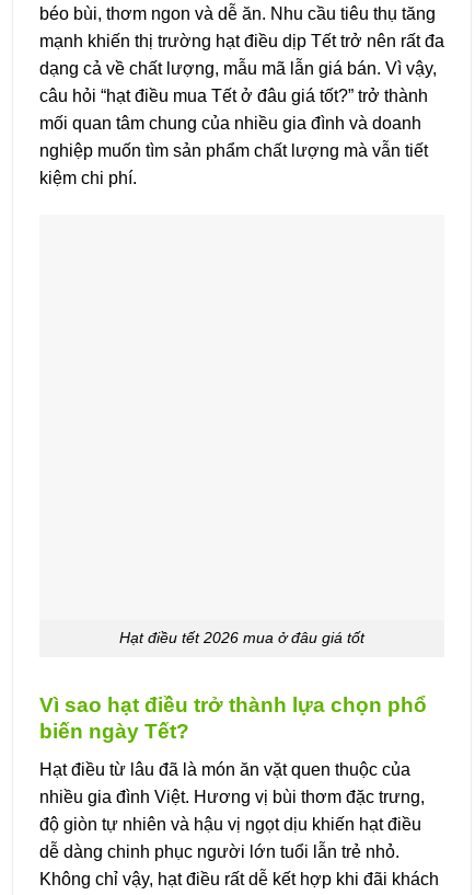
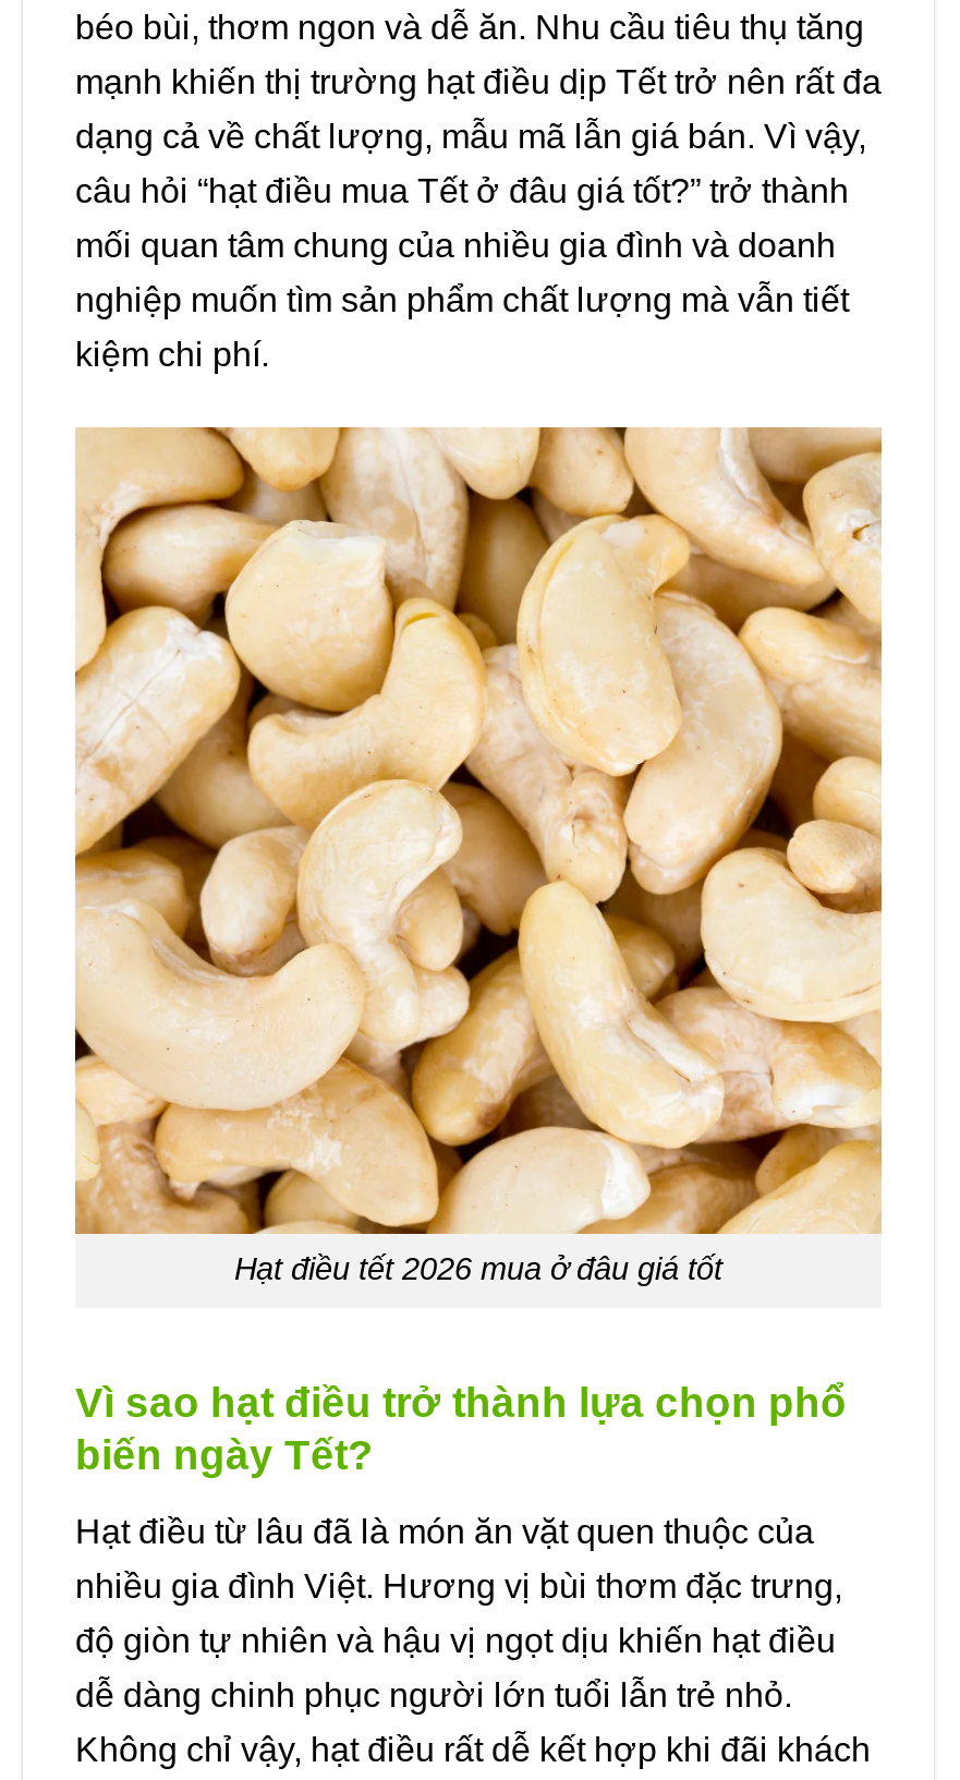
none -> [73,425,884,1236] [image]

